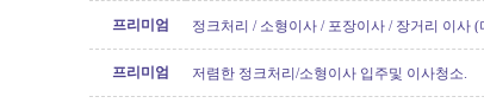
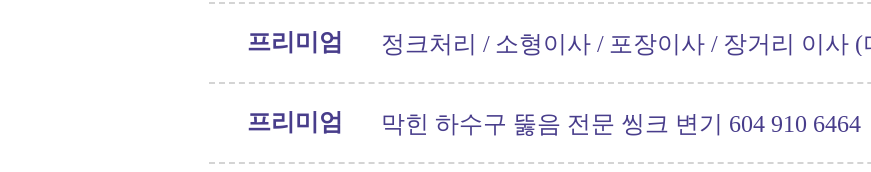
[192,65,467,82] 저렴한 정크처리/소형이사 입주및 이사청소. -> [381,110,861,138] 막힌 하수구 뚫음 전문 씽크 변기 604 910 6464

